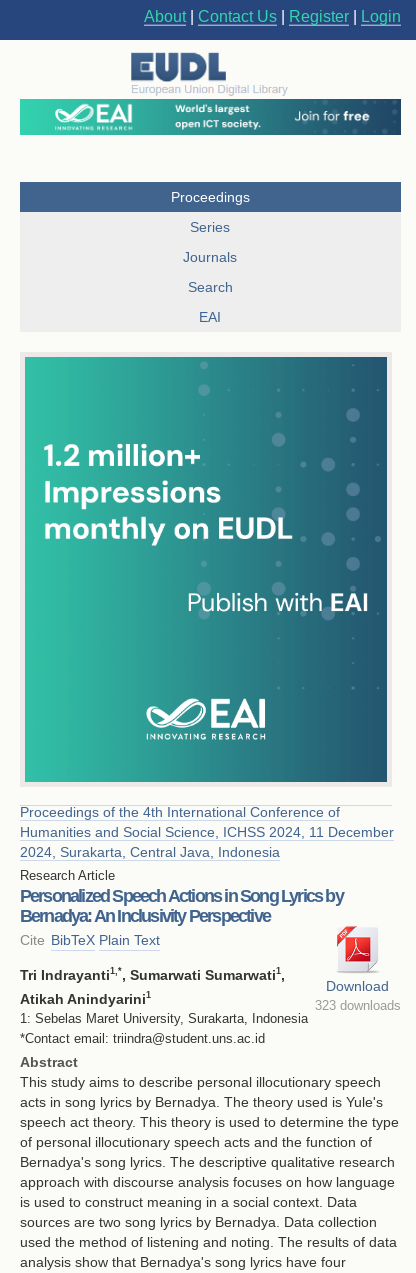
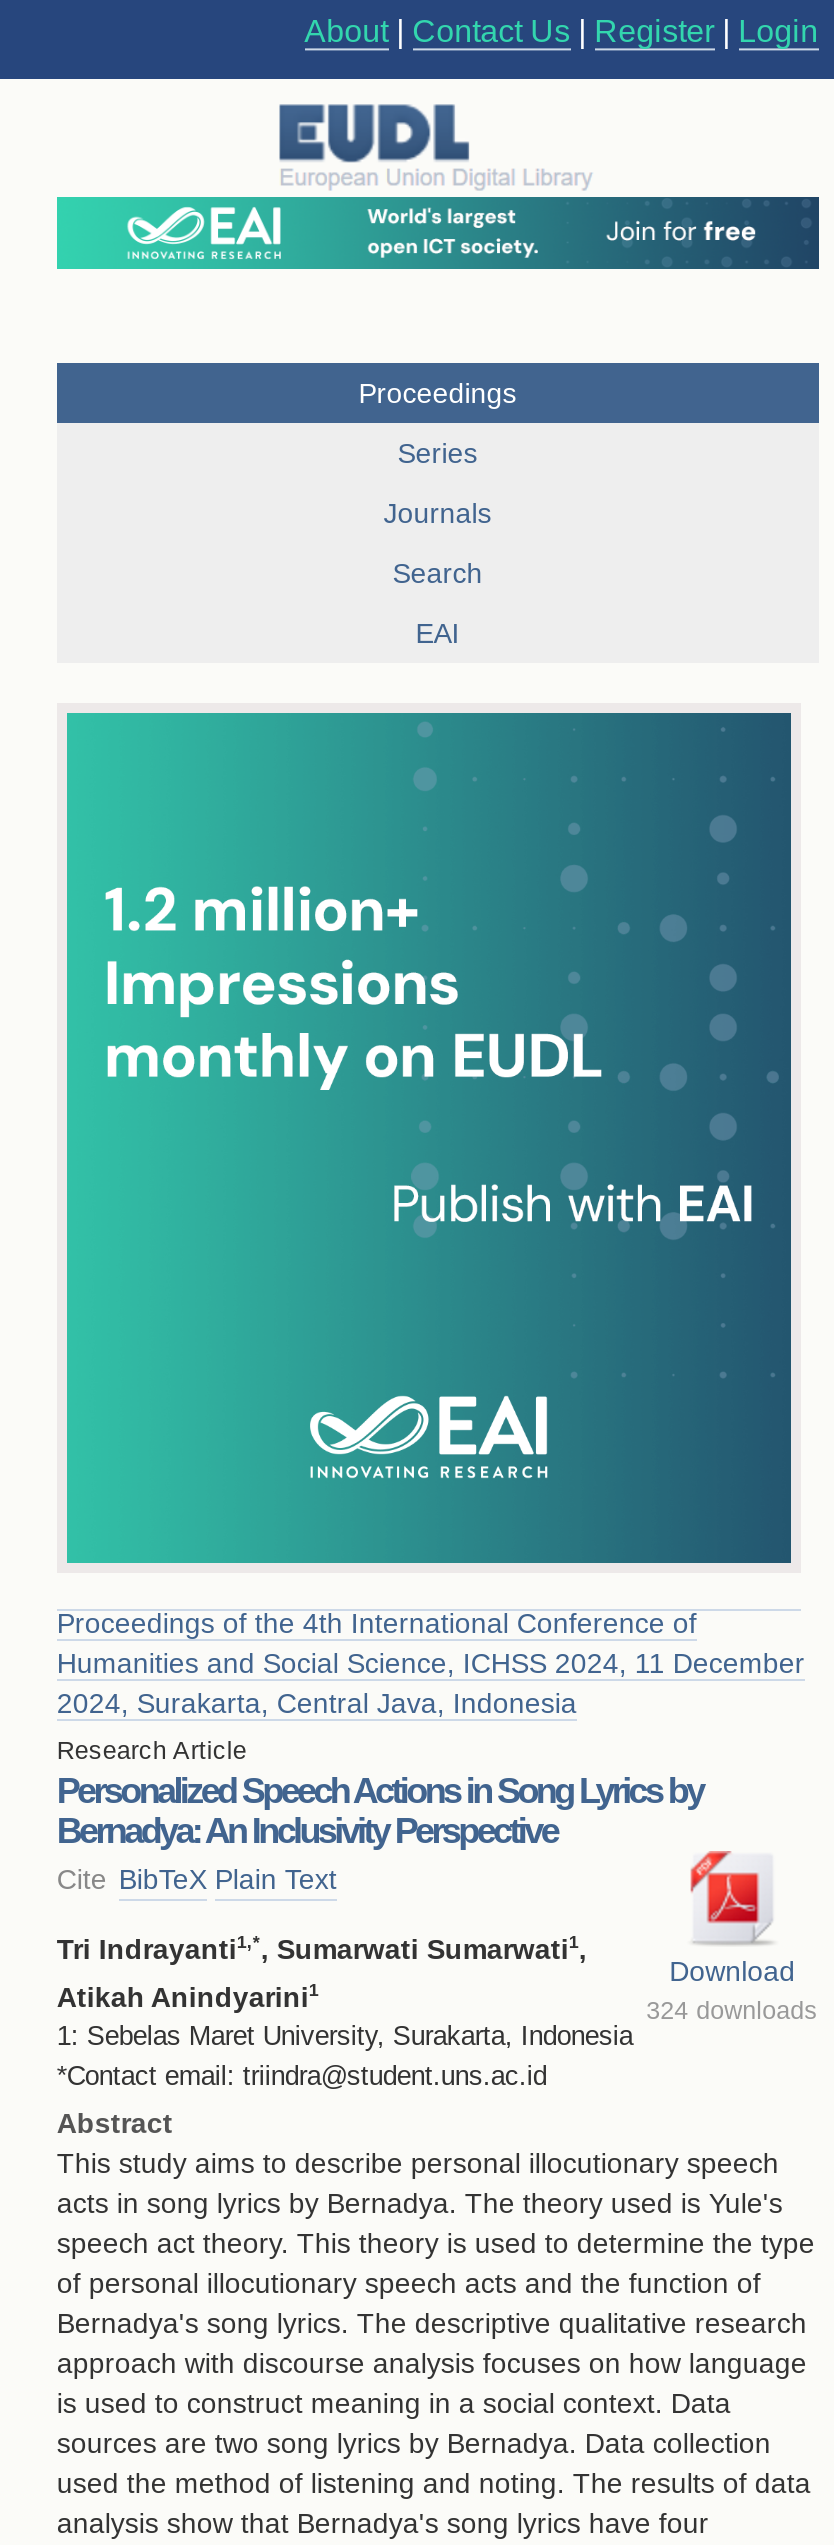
[315,999,401,1013] 323 downloads -> [646,1996,818,2024] 324 downloads

